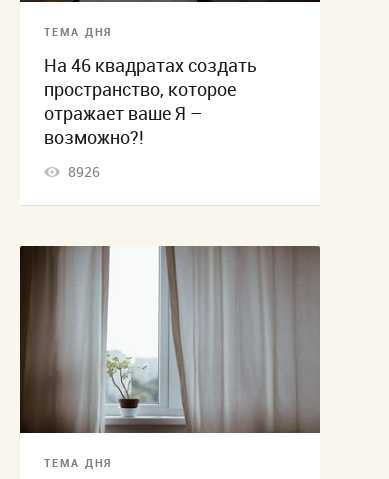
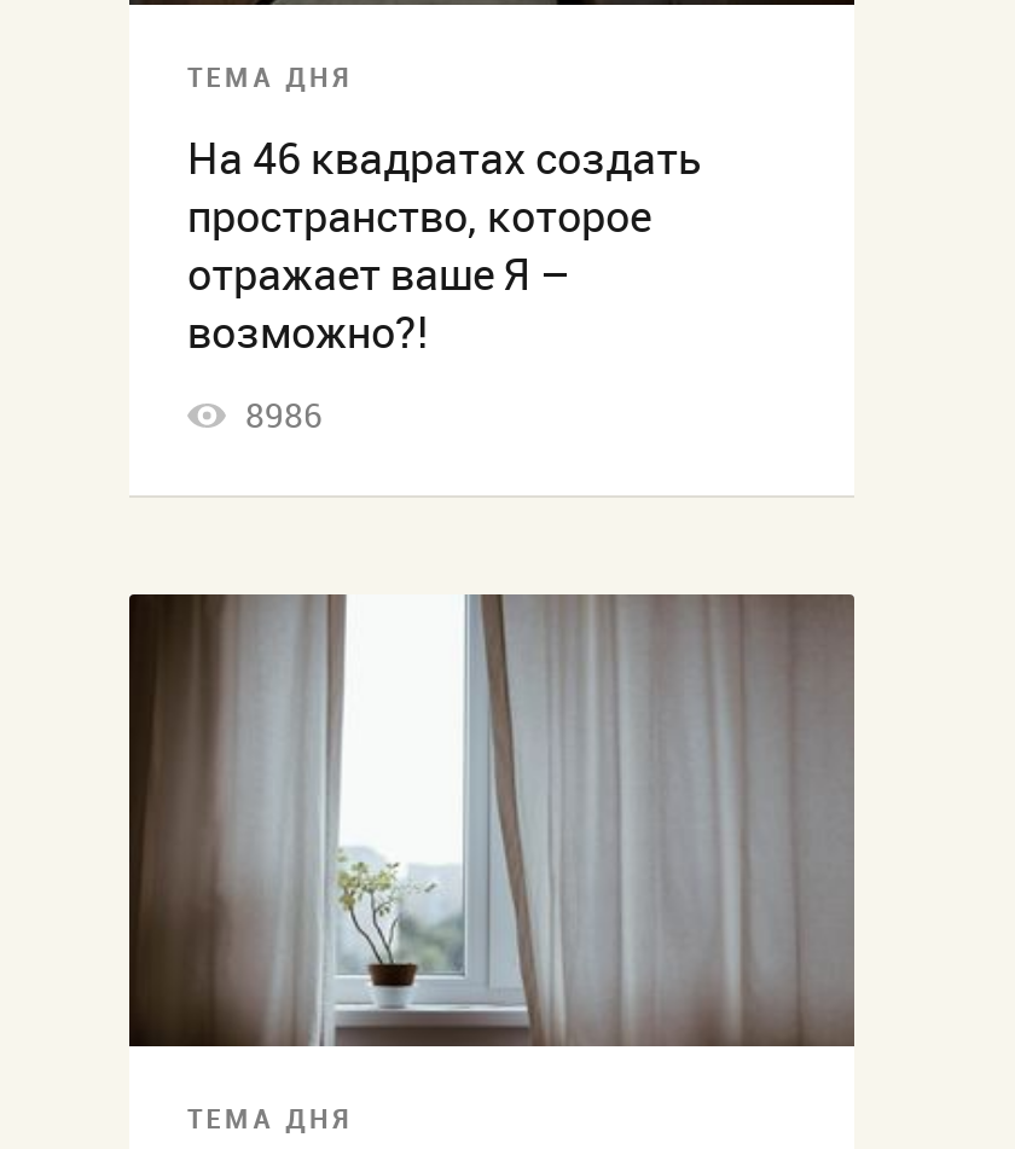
[68,164,100,180] 8926 -> [245,396,323,435] 8986

